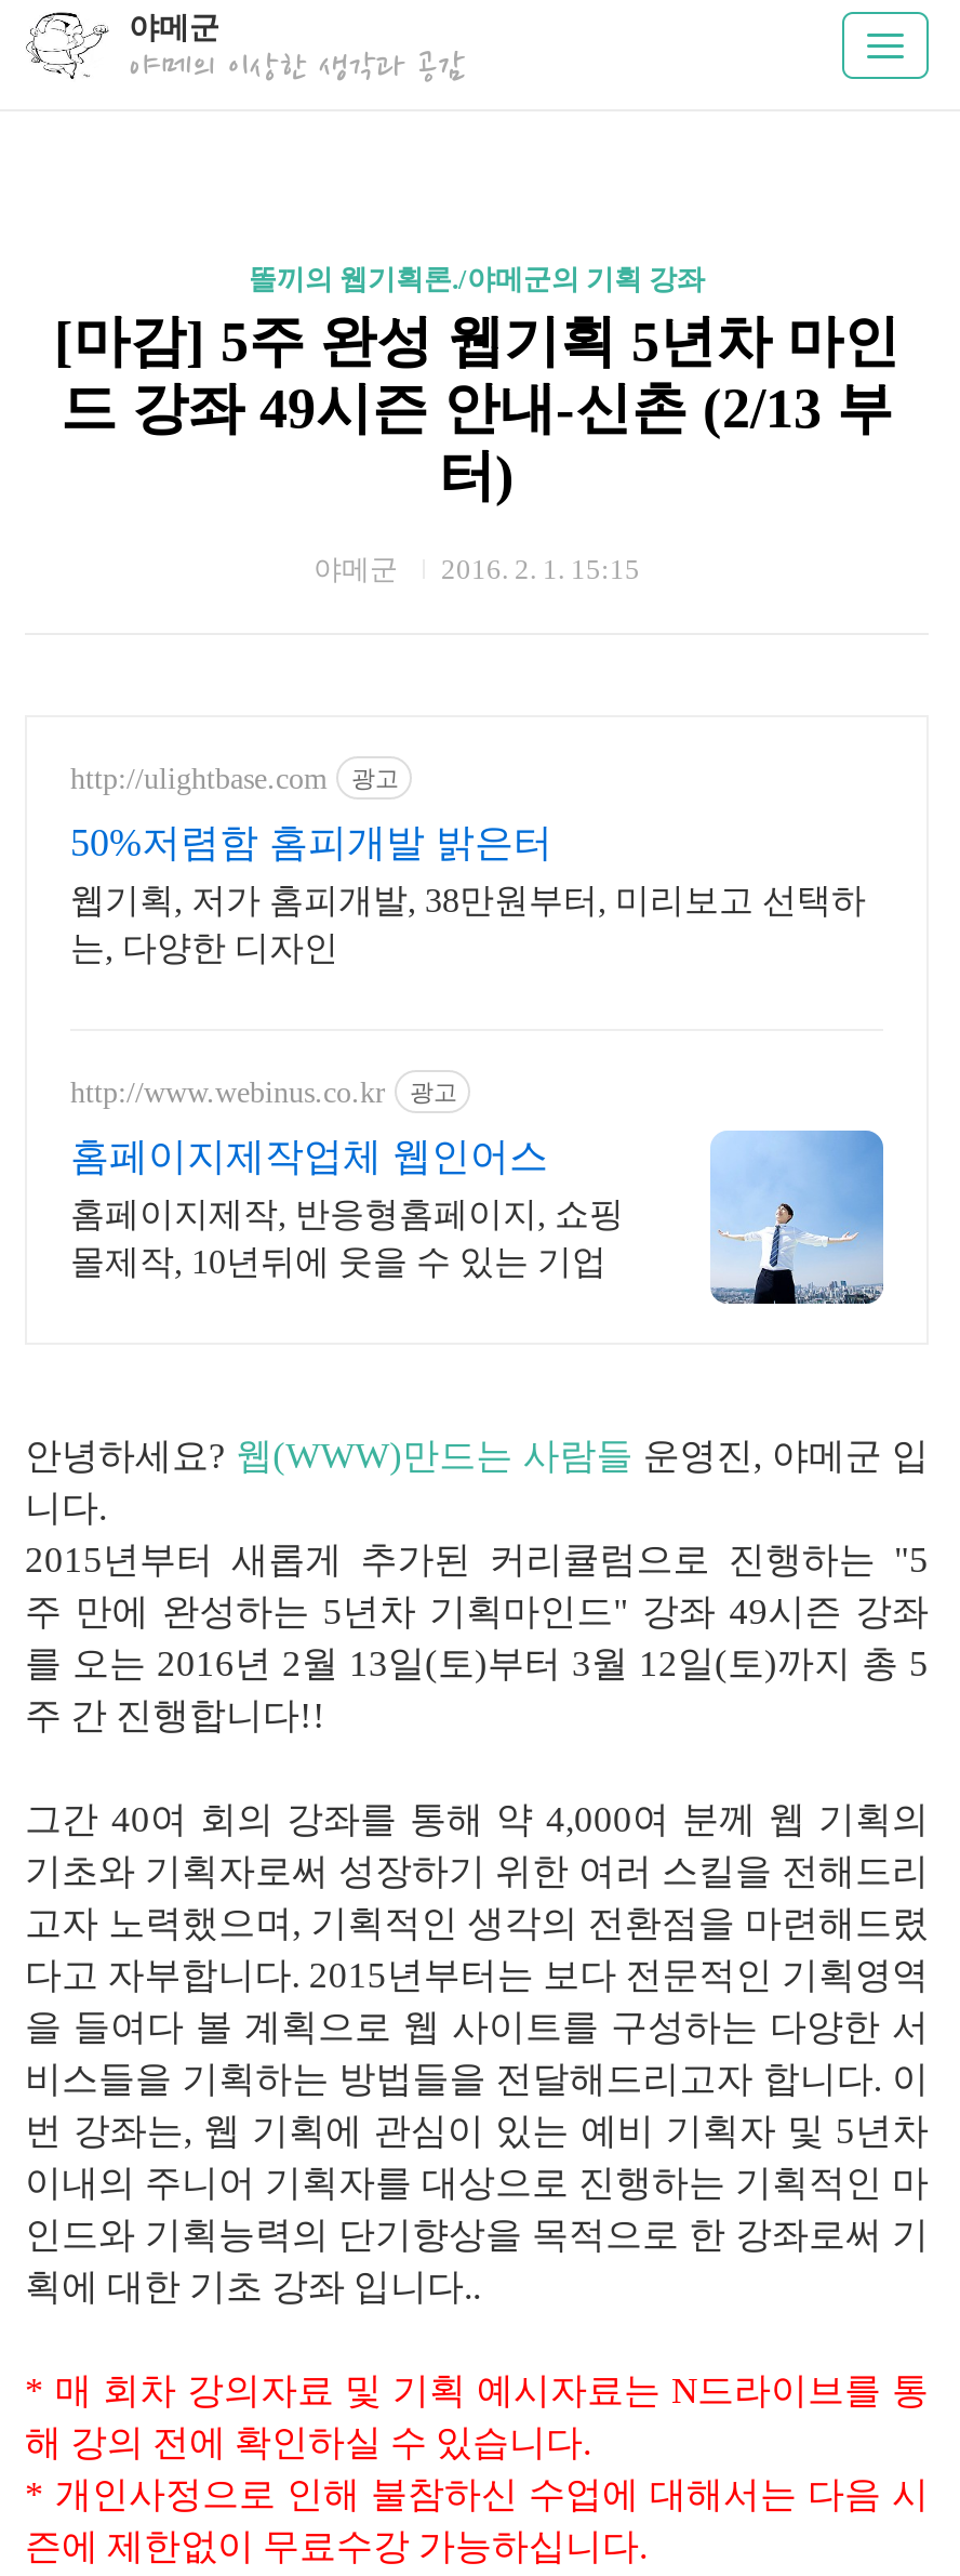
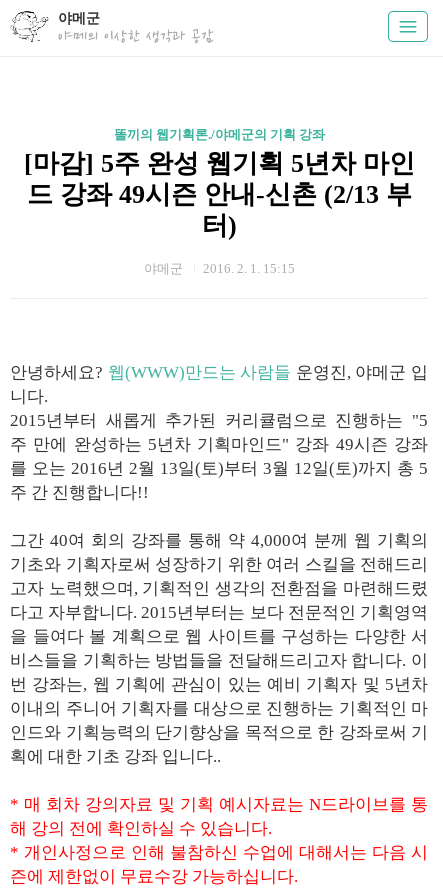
[70,762,866,966] http://ulightbase.com | 광고 | 50%저렴함 홈피개발 밝은터 | 웹기획, 저가 홈피개발, 38만원부터, 미리보고 선택하 | 는, 다양한 디자인 -> none
[70,1075,885,1306] [image] | http://www.webinus.co.kr | 광고 | 홈페이지제작업체 웹인어스 | 홈페이지제작, 반응형홈페이지, 쇼핑 | 몰제작, 10년뒤에 웃을 수 있는 기업 -> none

